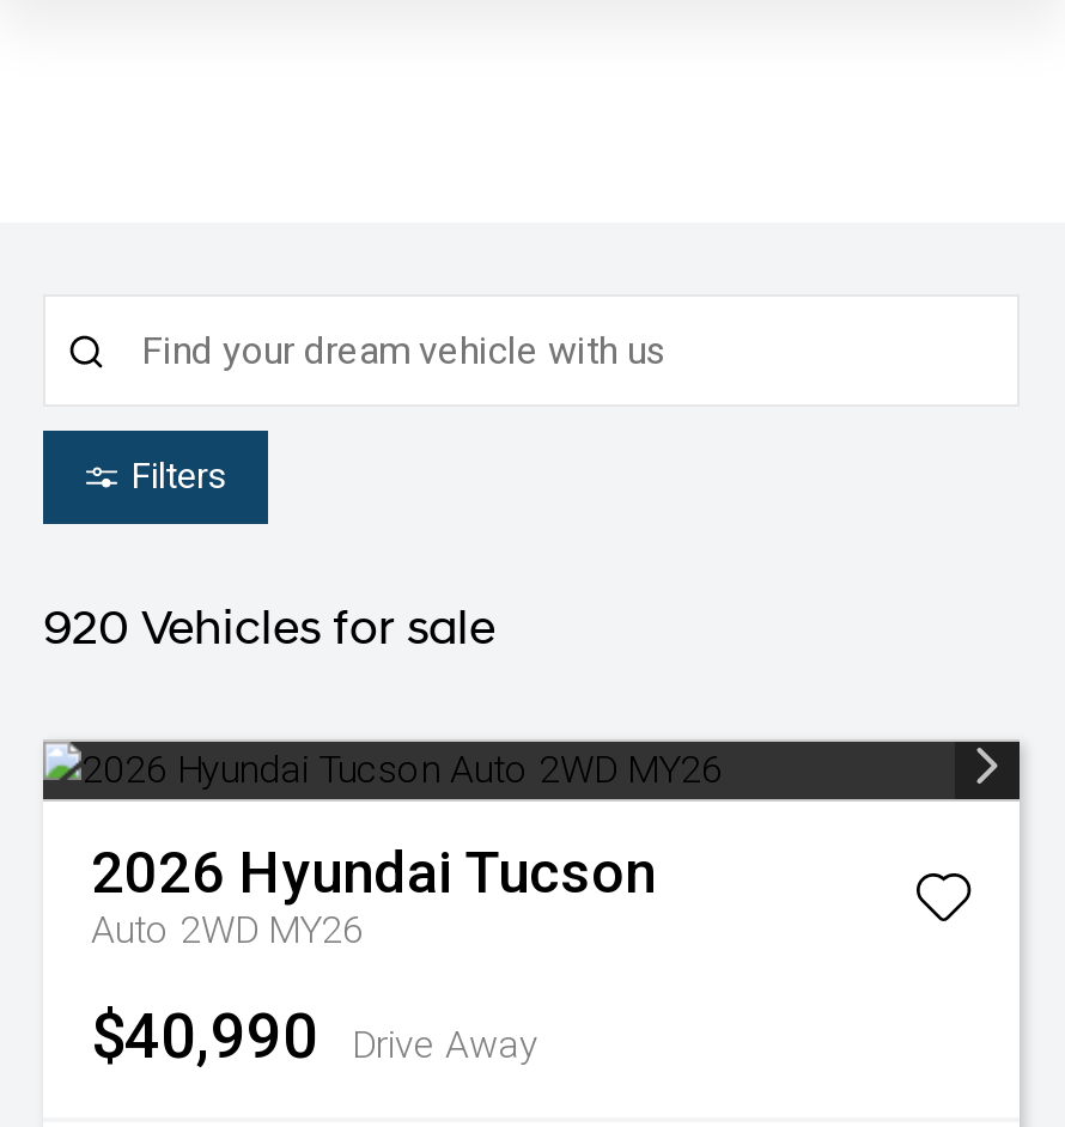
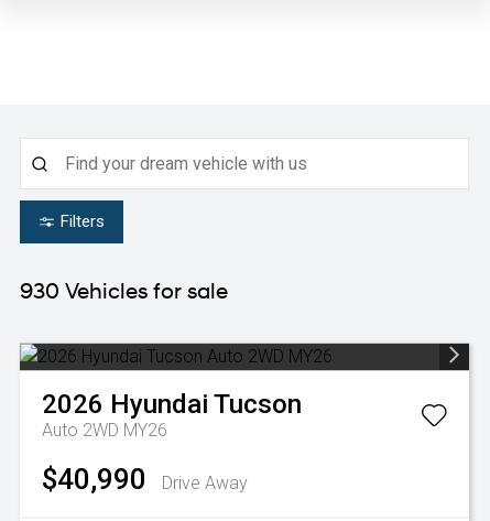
[43,608,495,656] 920 Vehicles for sale -> [20,282,228,304] 930 Vehicles for sale

